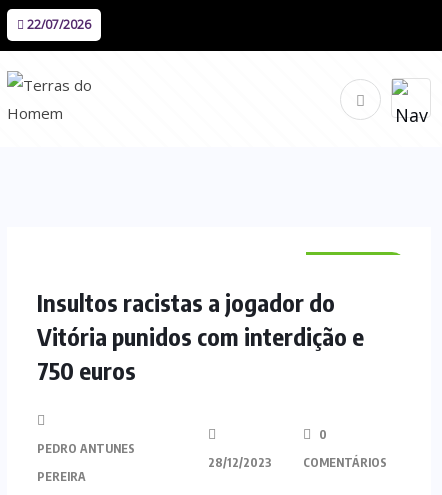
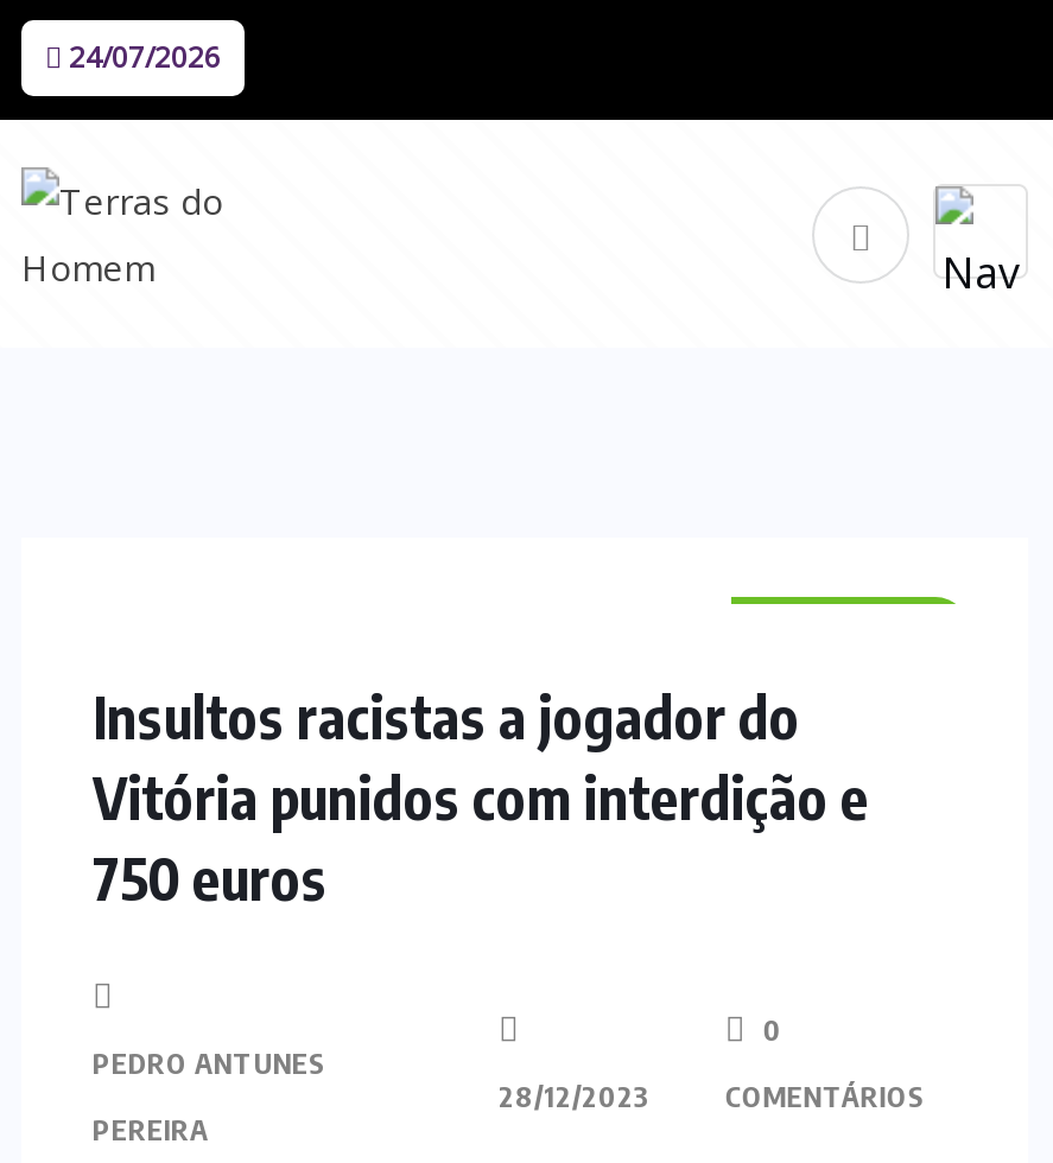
[24,16,91,33] 22/07/2026 -> [62,37,221,77] 24/07/2026

